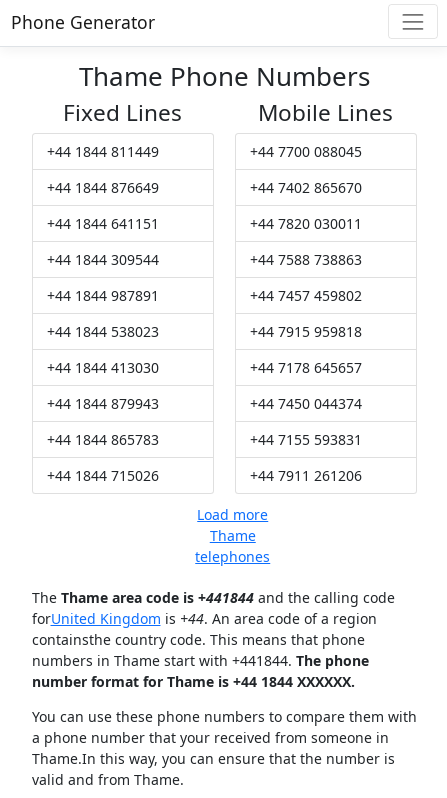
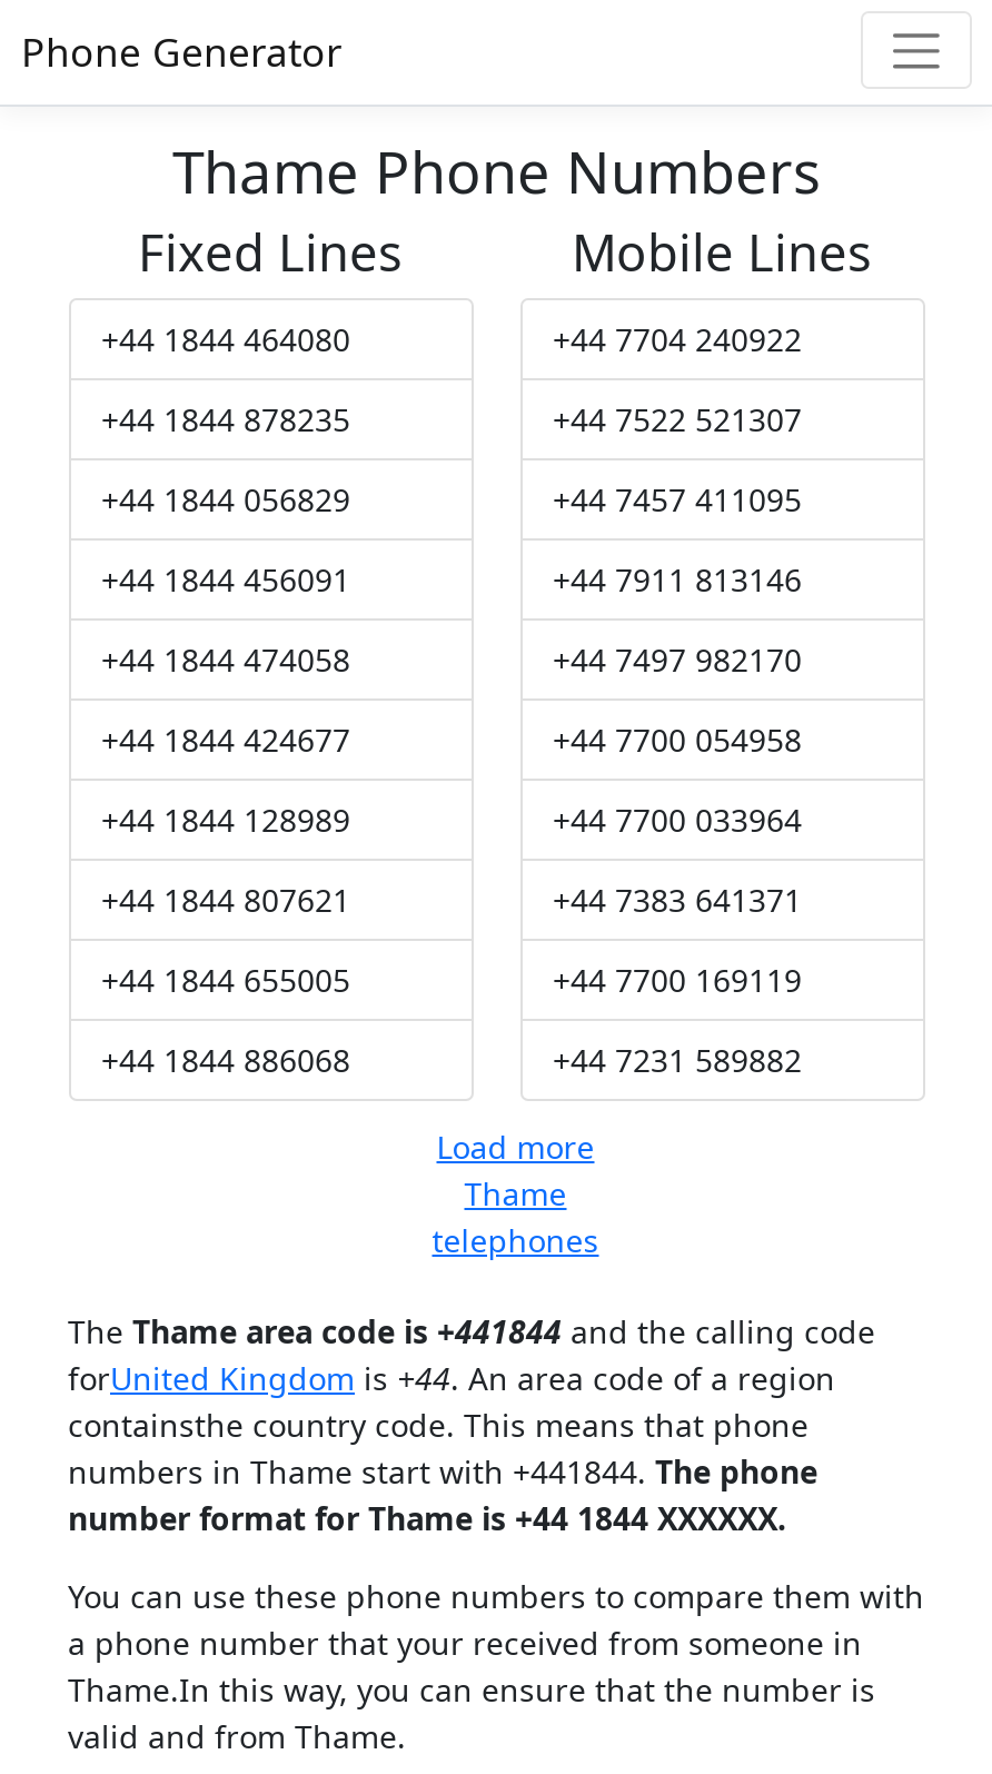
[46,142,158,161] +44 1844 811449 -> [101,319,350,361] +44 1844 464080
[249,142,361,161] +44 7700 088045 -> [553,319,802,361] +44 7704 240922
[46,178,158,197] +44 1844 876649 -> [101,399,350,441] +44 1844 878235
[249,178,361,197] +44 7402 865670 -> [553,399,802,441] +44 7522 521307
[46,214,158,233] +44 1844 641151 -> [101,479,350,521] +44 1844 056829
[249,214,361,233] +44 7820 030011 -> [553,479,802,521] +44 7457 411095
[46,250,158,269] +44 1844 309544 -> [101,559,350,601] +44 1844 456091
[249,250,361,269] +44 7588 738863 -> [553,559,802,601] +44 7911 813146
[46,286,158,305] +44 1844 987891 -> [101,639,350,681] +44 1844 474058
[249,286,361,305] +44 7457 459802 -> [553,639,802,681] +44 7497 982170
[46,322,158,341] +44 1844 538023 -> [101,719,350,761] +44 1844 424677
[249,322,361,341] +44 7915 959818 -> [553,719,802,761] +44 7700 054958
[46,358,158,377] +44 1844 413030 -> [101,799,350,841] +44 1844 128989
[249,358,361,377] +44 7178 645657 -> [553,799,802,841] +44 7700 033964
[46,394,158,413] +44 1844 879943 -> [101,879,350,921] +44 1844 807621
[249,394,361,413] +44 7450 044374 -> [553,879,802,921] +44 7383 641371
[46,430,158,449] +44 1844 865783 -> [101,959,350,1001] +44 1844 655005
[249,430,361,449] +44 7155 593831 -> [553,959,802,1001] +44 7700 169119
[46,466,158,485] +44 1844 715026 -> [101,1039,350,1082] +44 1844 886068
[249,466,361,485] +44 7911 261206 -> [553,1039,802,1082] +44 7231 589882

